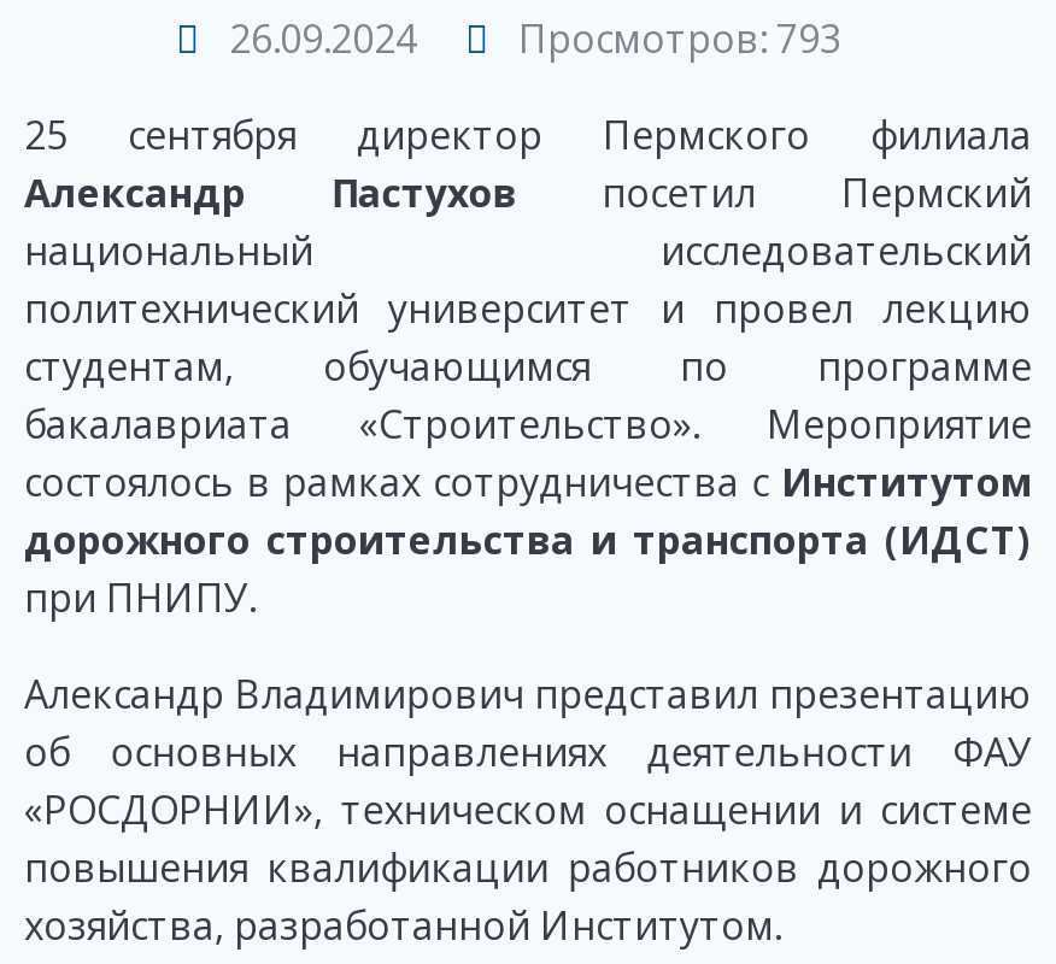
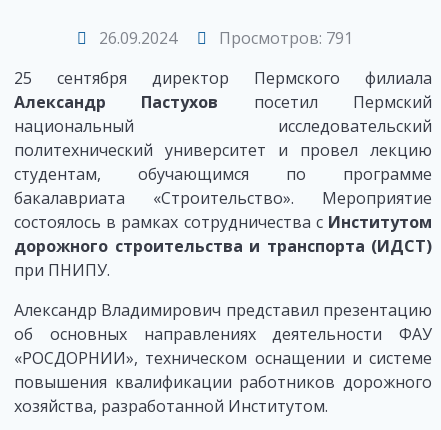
[219,11,841,64] 26.09.2024 Просмотров: 793 -> [95,27,353,49] 26.09.2024 Просмотров: 791

